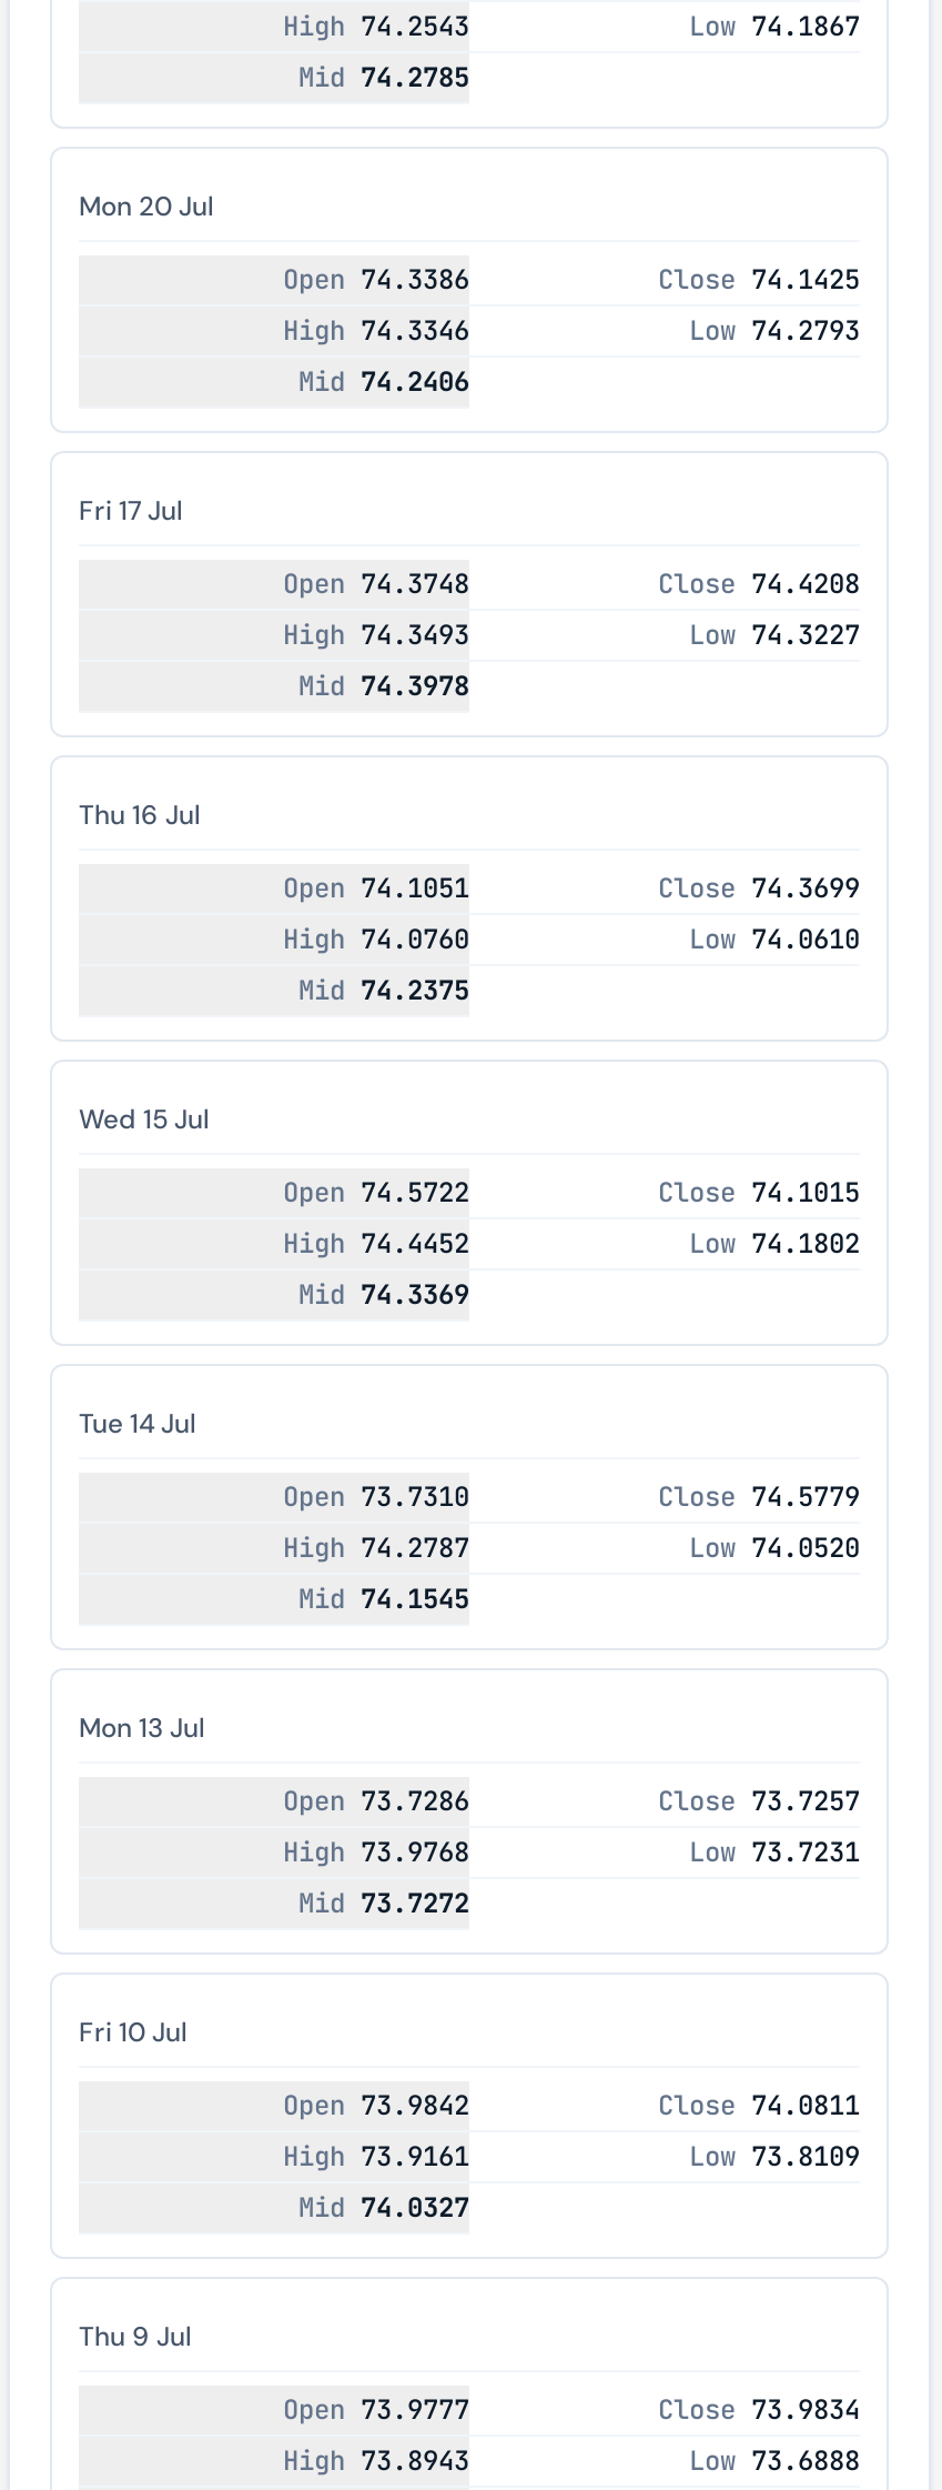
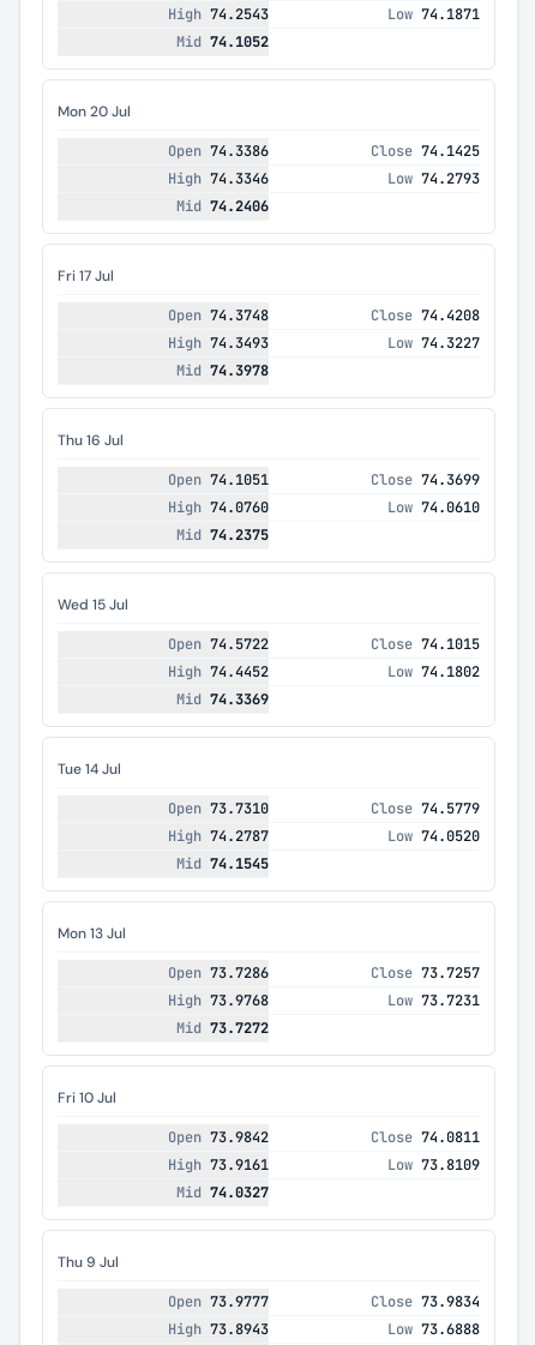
[751,9,860,44] 74.1867 -> [421,5,480,24] 74.1871
[361,60,469,96] 74.2785 -> [210,32,269,52] 74.1052

